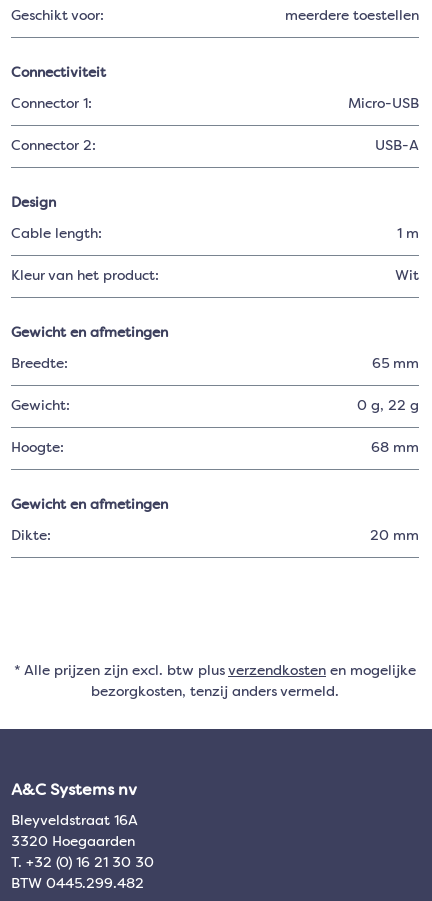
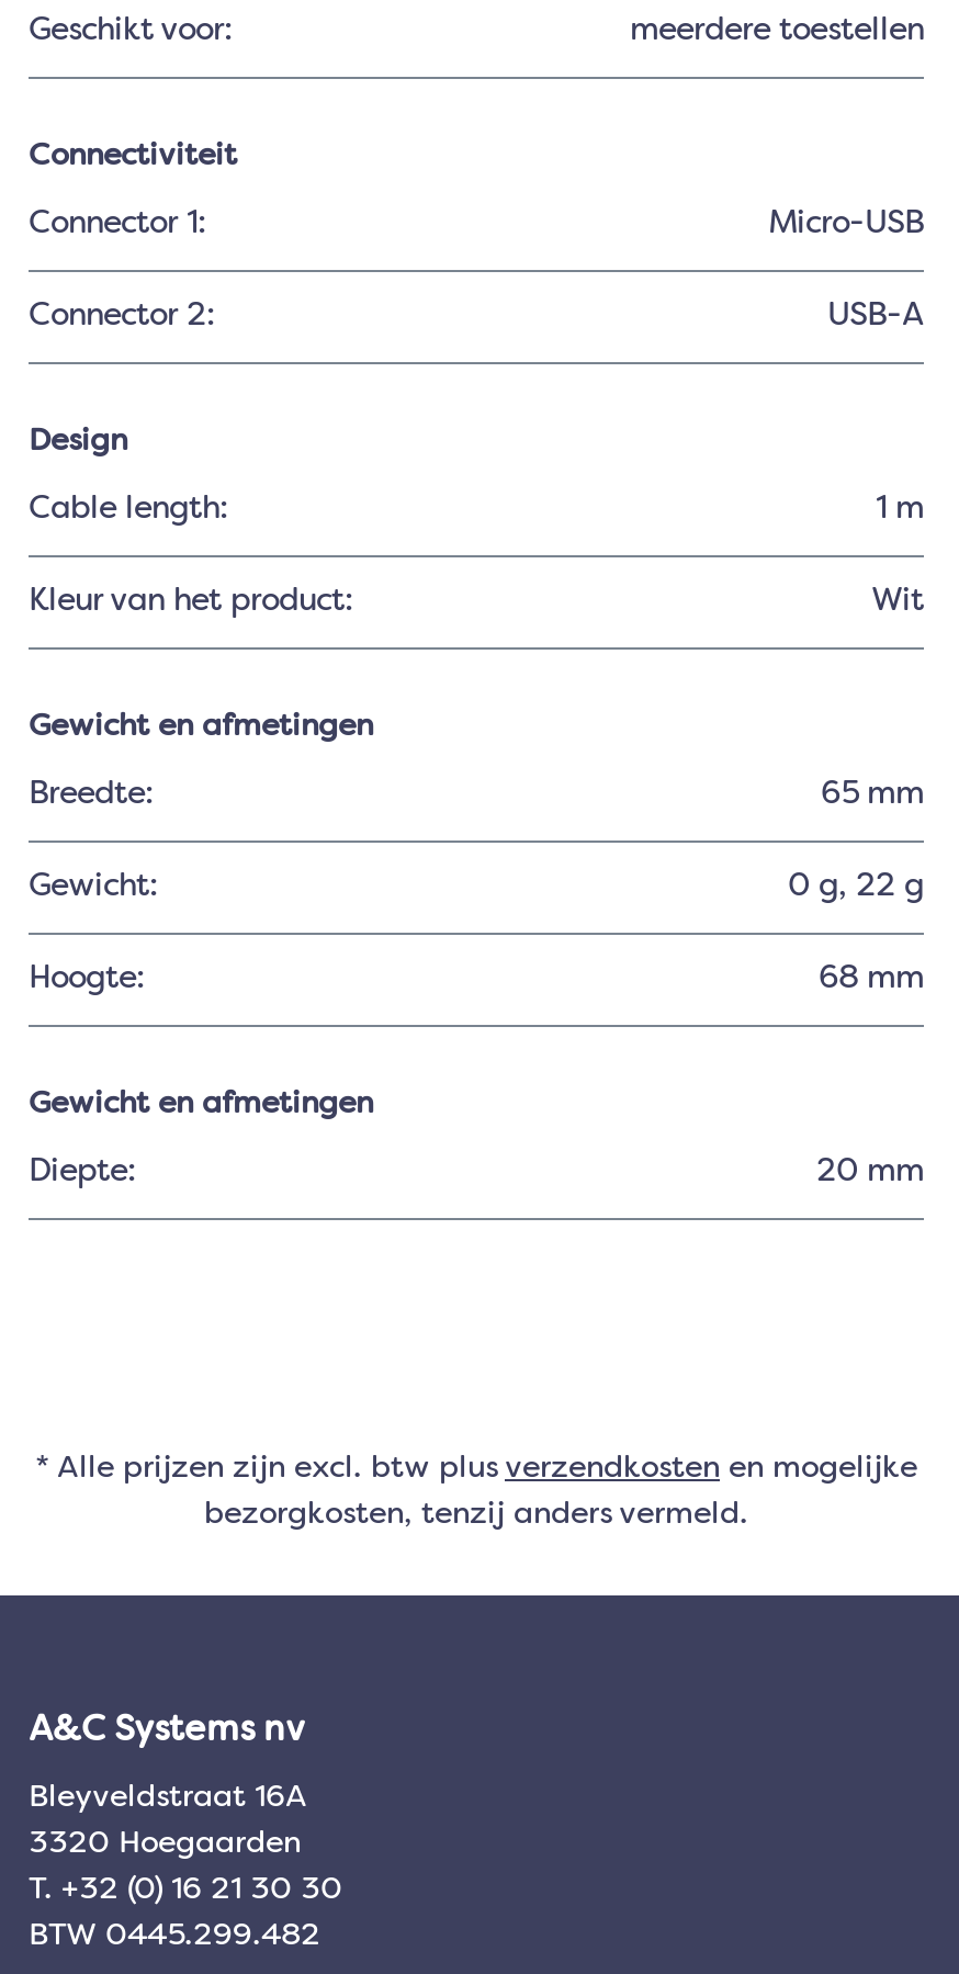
[11,529,51,543] Dikte: -> [29,1157,136,1187] Diepte:

